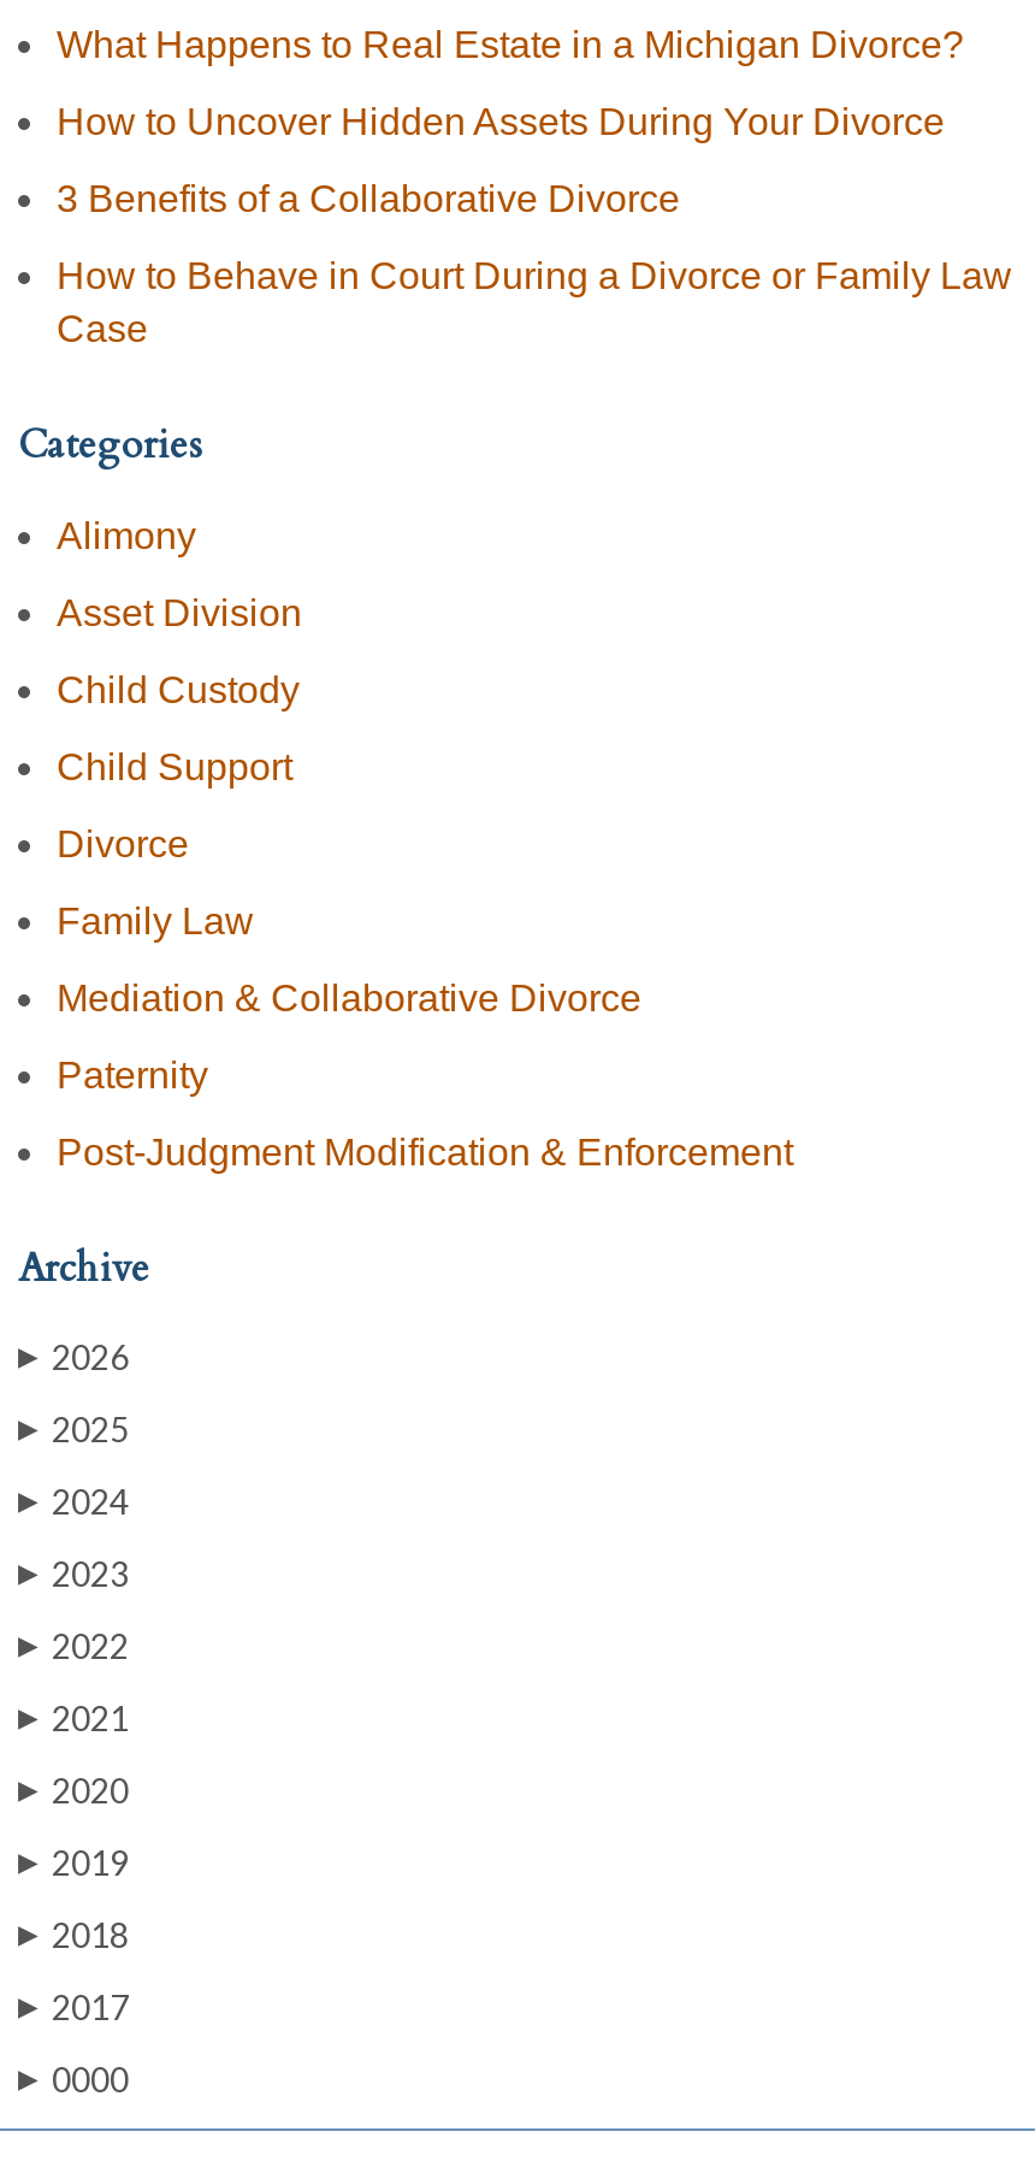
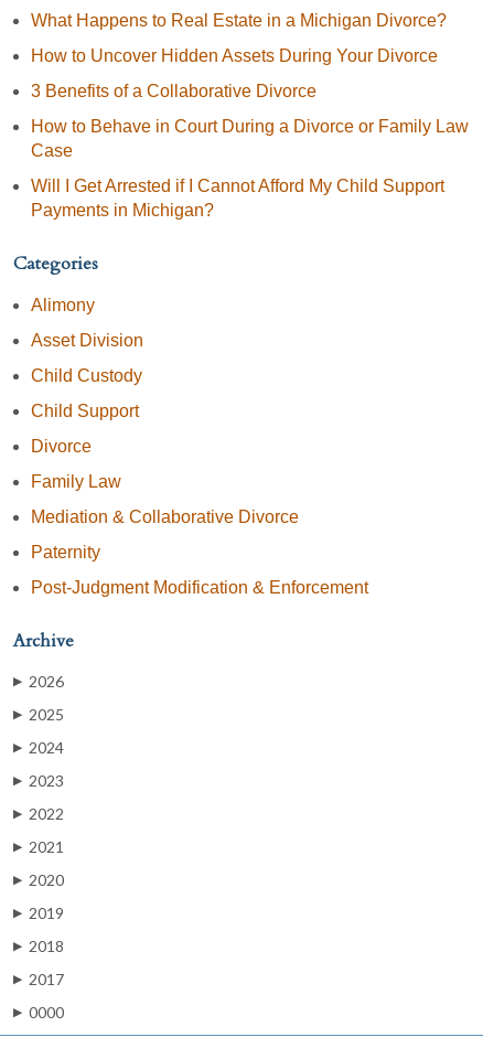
none -> [31,176,444,219] Will I Get Arrested if I Cannot Afford My Child Support | Payments in Michigan?

